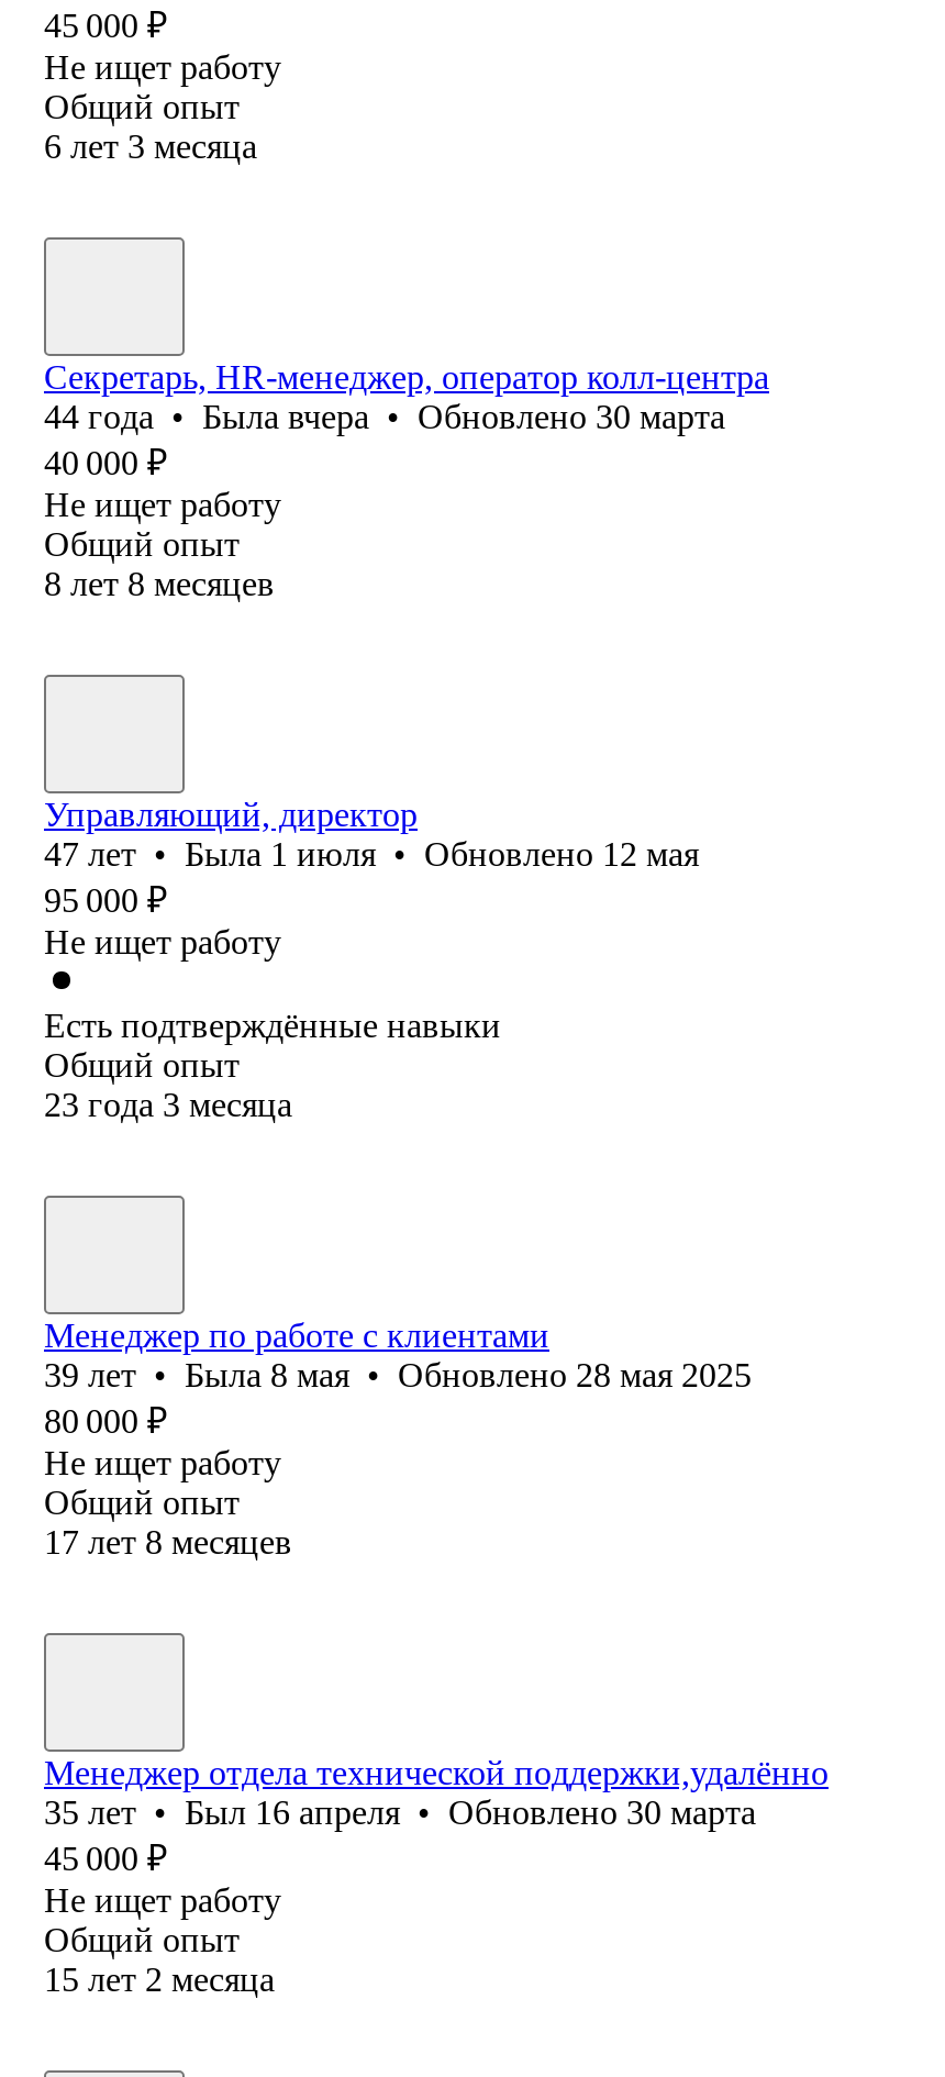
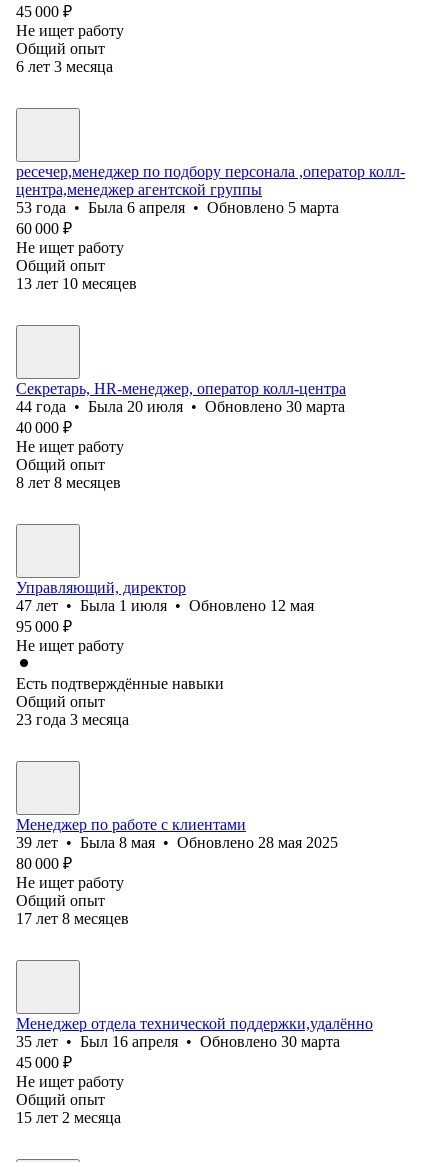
none -> [16,163,405,292] ресечер,менеджер по подбору персонала ,оператор колл- | центра,менеджер агентской группы | 53 года • Была 6 апреля • Обновлено 5 марта | 60 000 ₽ | Не ищет работу | Общий опыт | 13 лет 10 месяцев
[44,398,725,435] 44 года • Была вчера • Обновлено 30 марта -> [16,398,345,415] 44 года • Была 20 июля • Обновлено 30 марта

